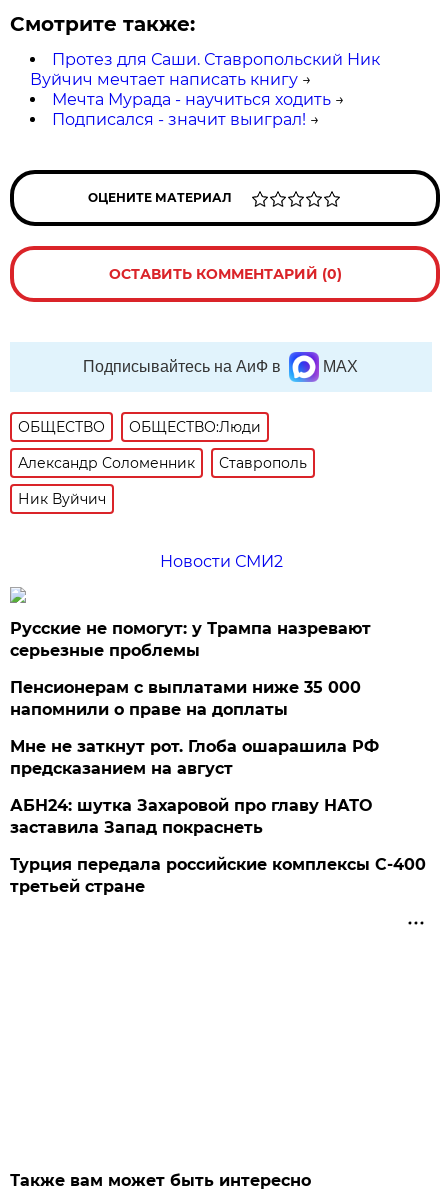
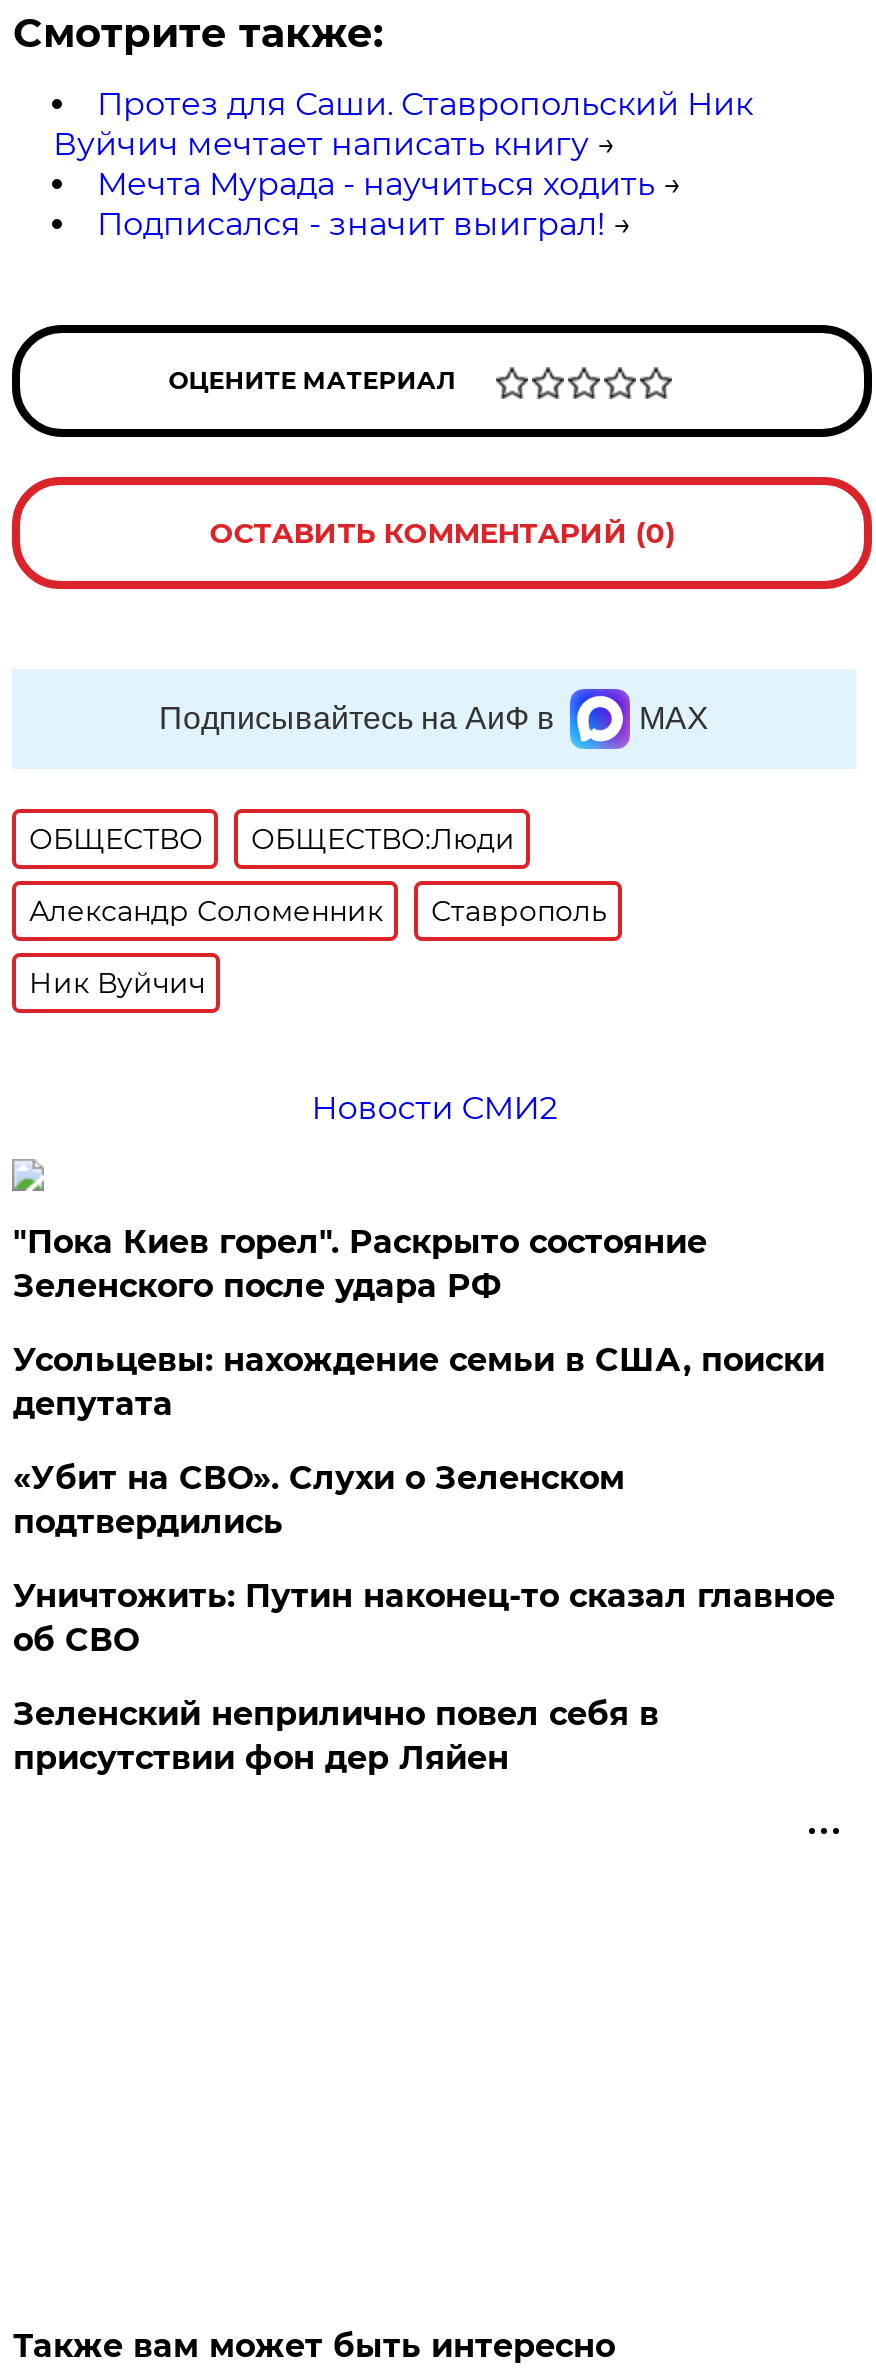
[10,619,371,660] Русские не помогут: у Трампа назревают | серьезные проблемы -> [13,1223,707,1305] "Пока Киев горел". Раскрыто состояние | Зеленского после удара РФ
[10,678,361,719] Пенсионерам с выплатами ниже 35 000 | напомнили о праве на доплаты -> [13,1341,825,1423] Усольцевы: нахождение семьи в США, поиски | депутата
[10,737,379,778] Мне не заткнут рот. Глоба ошарашила РФ | предсказанием на август -> [13,1459,625,1541] «Убит на СВО». Слухи о Зеленском | подтвердились
[10,796,372,837] АБН24: шутка Захаровой про главу НАТО | заставила Запад покраснеть -> [13,1577,835,1659] Уничтожить: Путин наконец-то сказал главное | об СВО
[10,855,426,896] Турция передала российские комплексы С-400 | третьей стране -> [13,1695,659,1777] Зеленский неприлично повел cебя в | присутствии фон дер Ляйен

